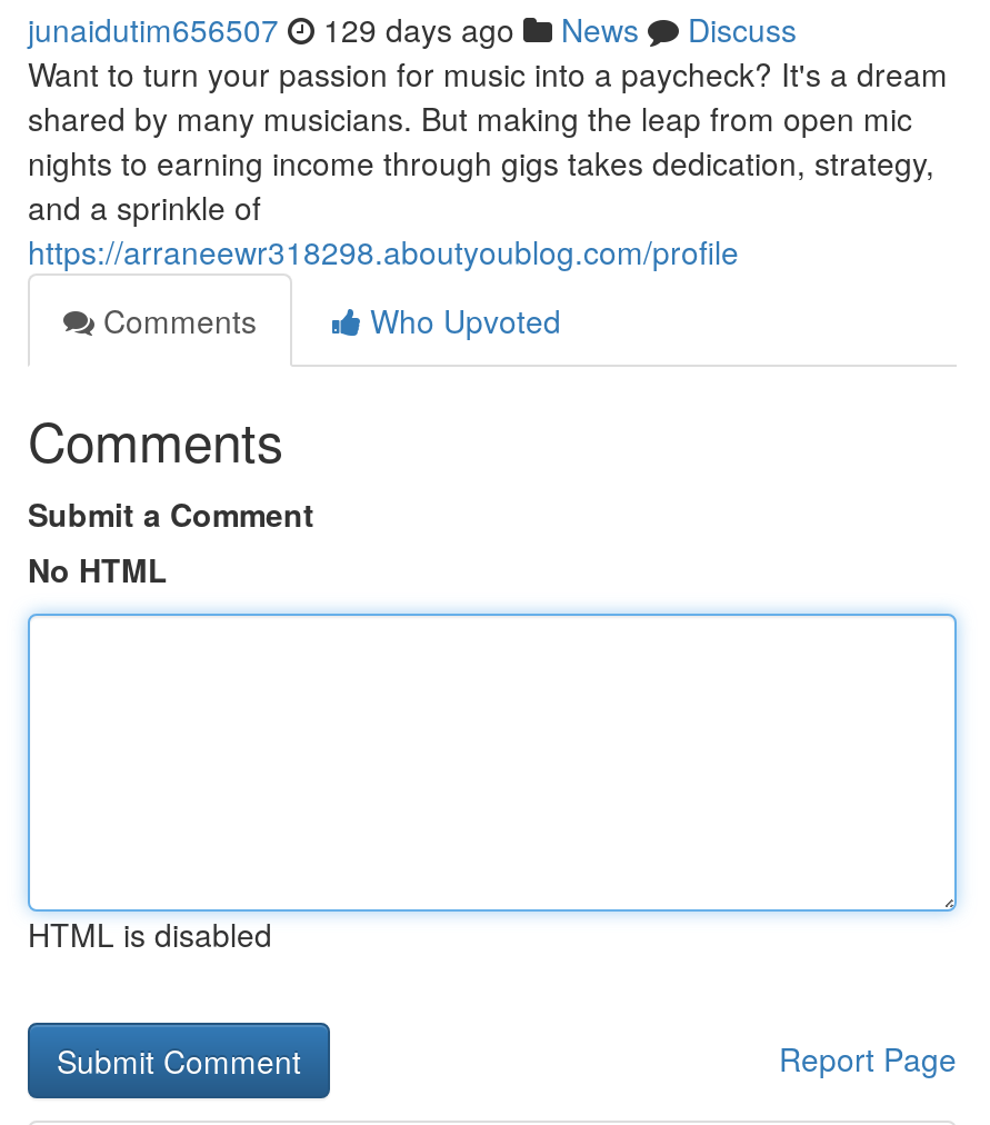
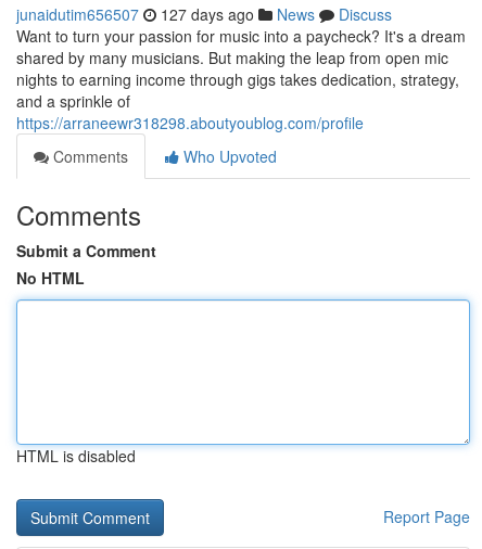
[28,7,797,51] junaidutim656507 129 days ago News Discuss -> [16,3,392,25] junaidutim656507 127 days ago News Discuss

